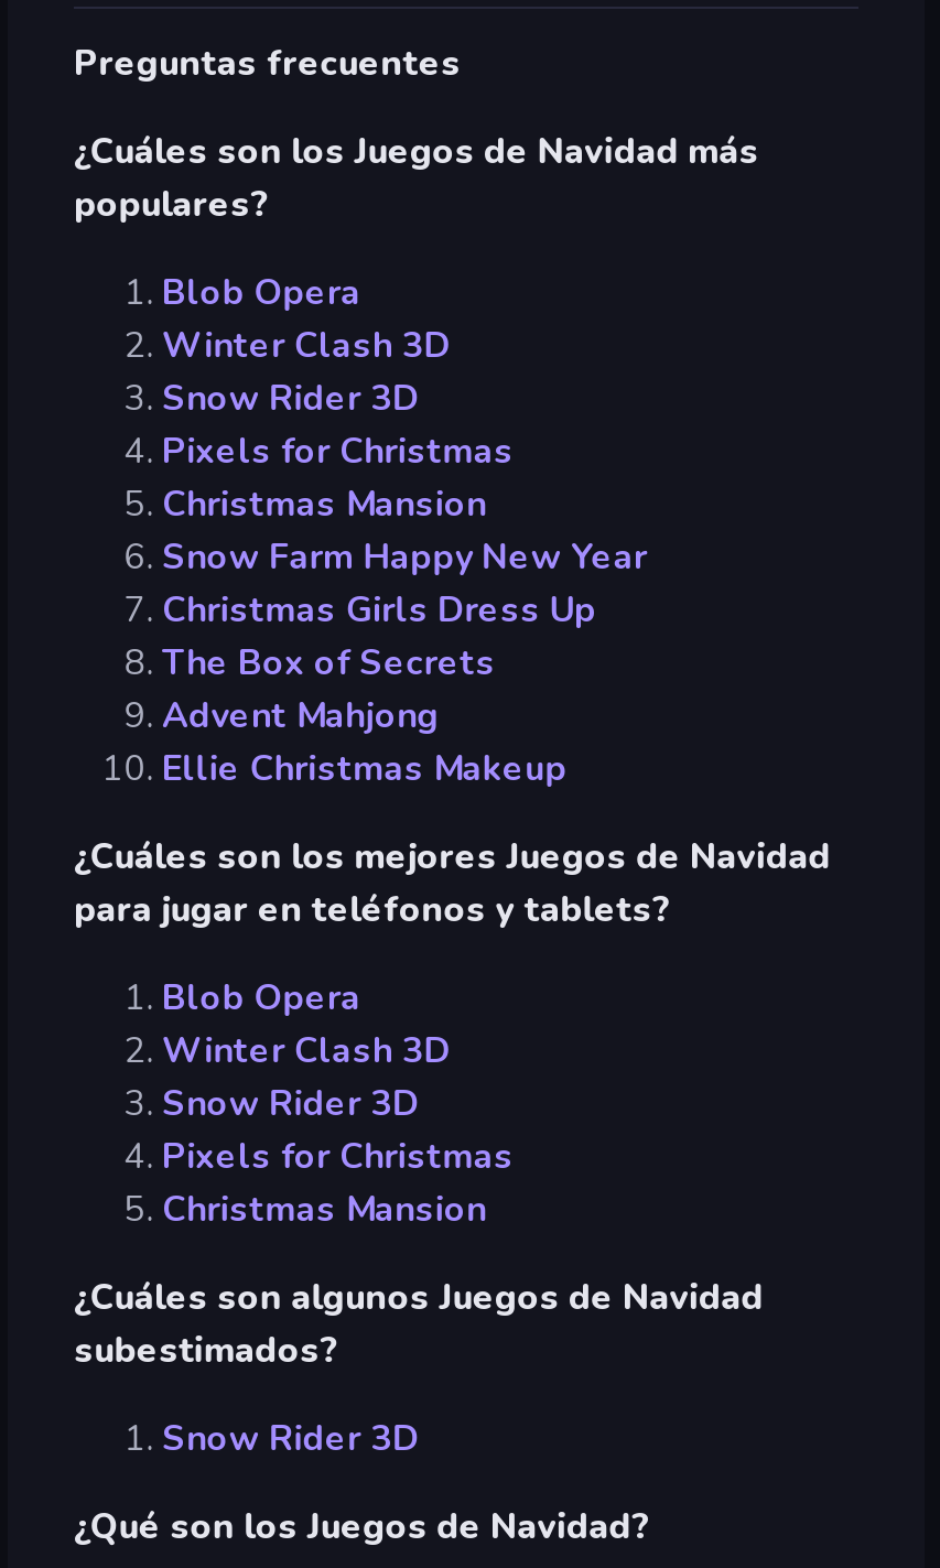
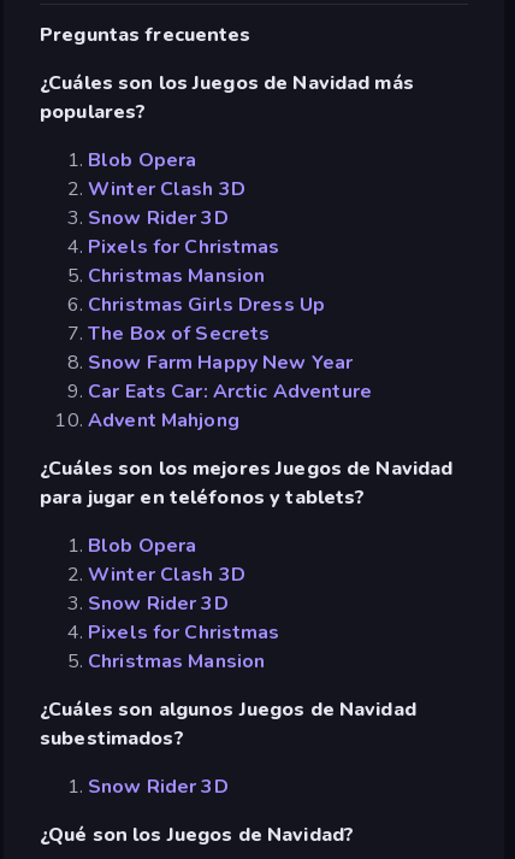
moved [162,533,647,582] -> [88,349,353,376]: Snow Farm Happy New Year
moved [162,586,597,688] -> [88,292,325,347]: Christmas Girls Dress Up | The Box of Secrets
none -> [88,378,372,405] Car Eats Car: Arctic Adventure
moved [162,692,439,740] -> [88,407,239,434]: Advent Mahjong
[162,745,567,793] Ellie Christmas Makeup -> none

